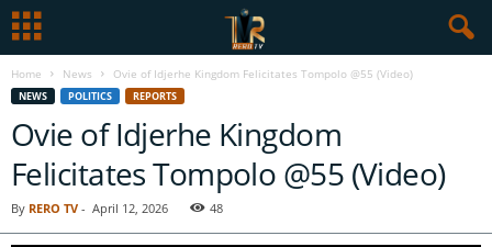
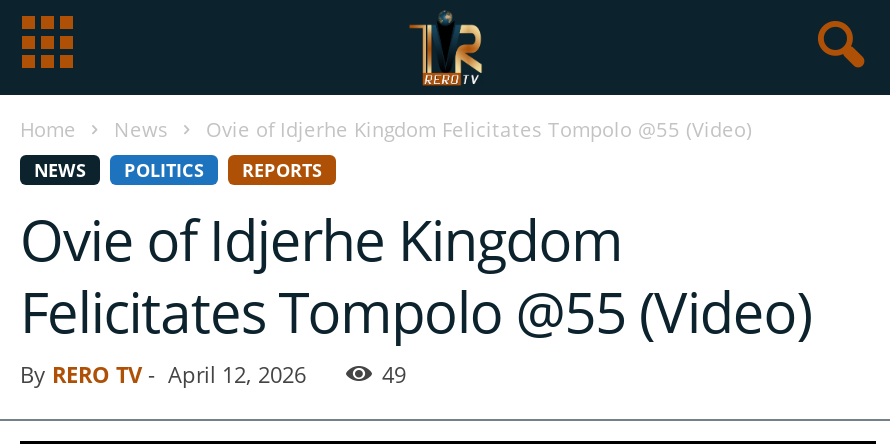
[210,200,223,216] 48 -> [382,359,406,389] 49

